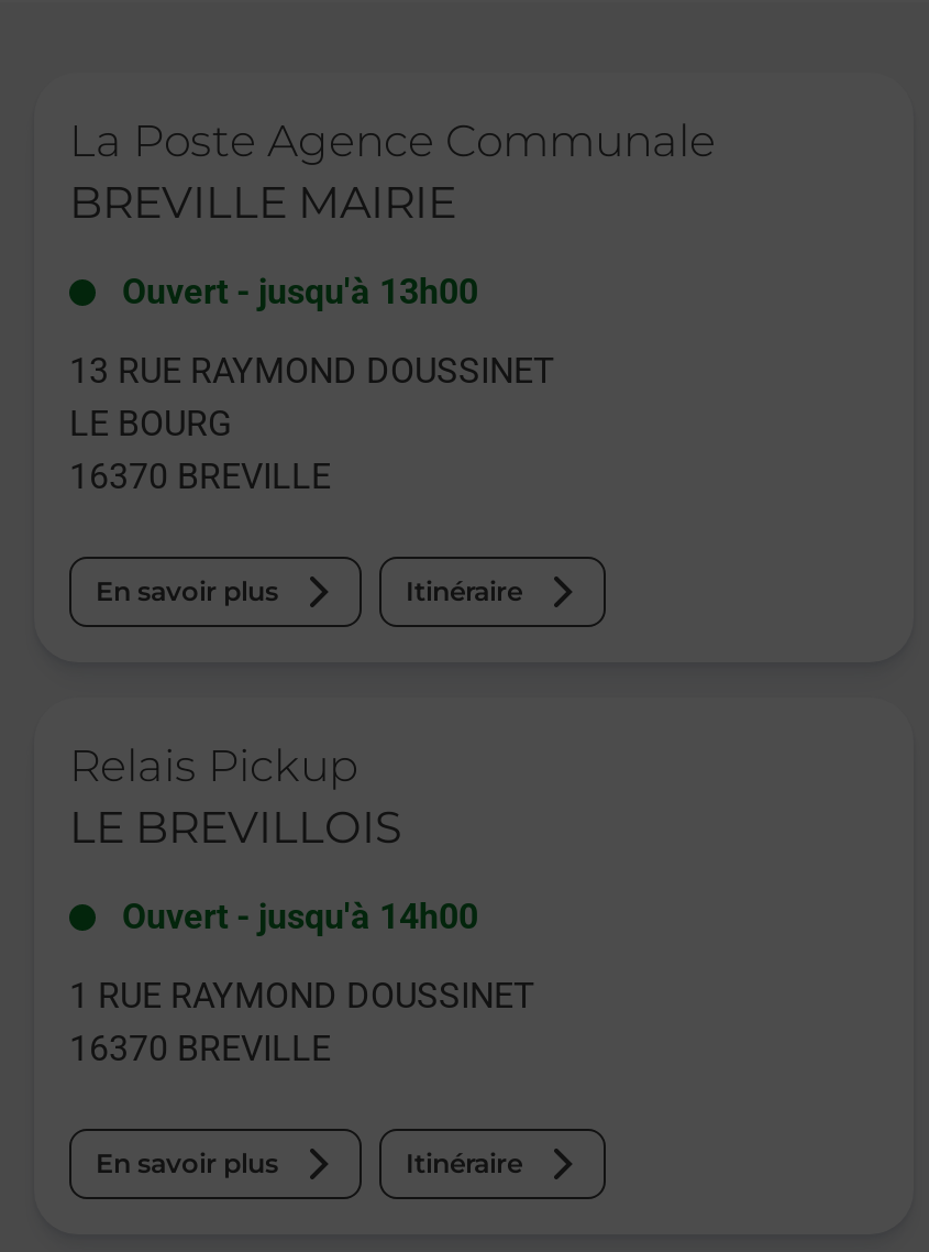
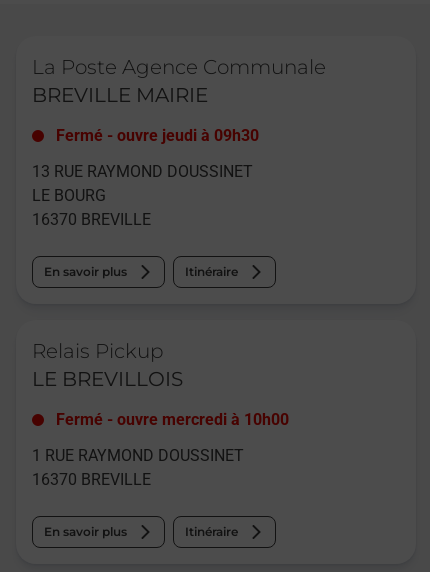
[122,271,478,312] Ouvert - jusqu'à 13h00 -> [56,126,259,145] Fermé - ouvre jeudi à 09h30
[122,896,478,937] Ouvert - jusqu'à 14h00 -> [56,410,289,429] Fermé - ouvre mercredi à 10h00

